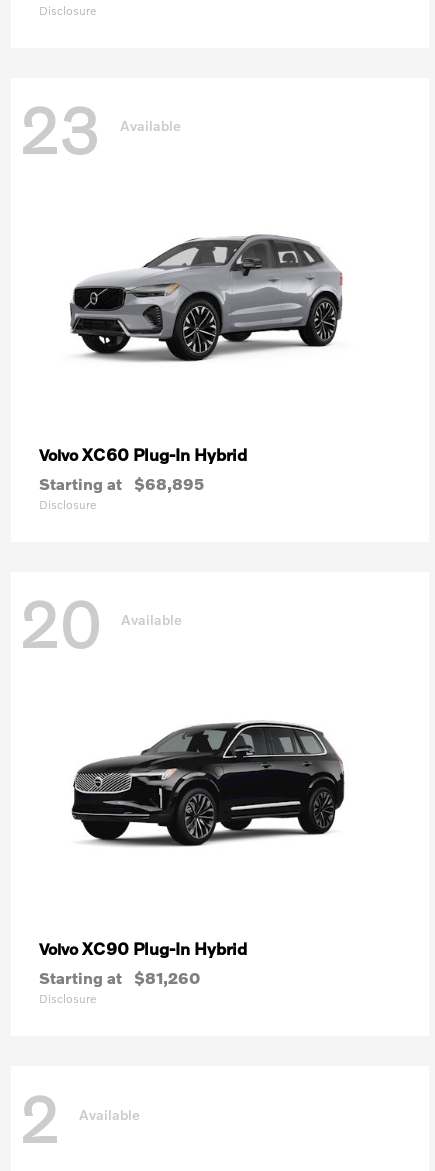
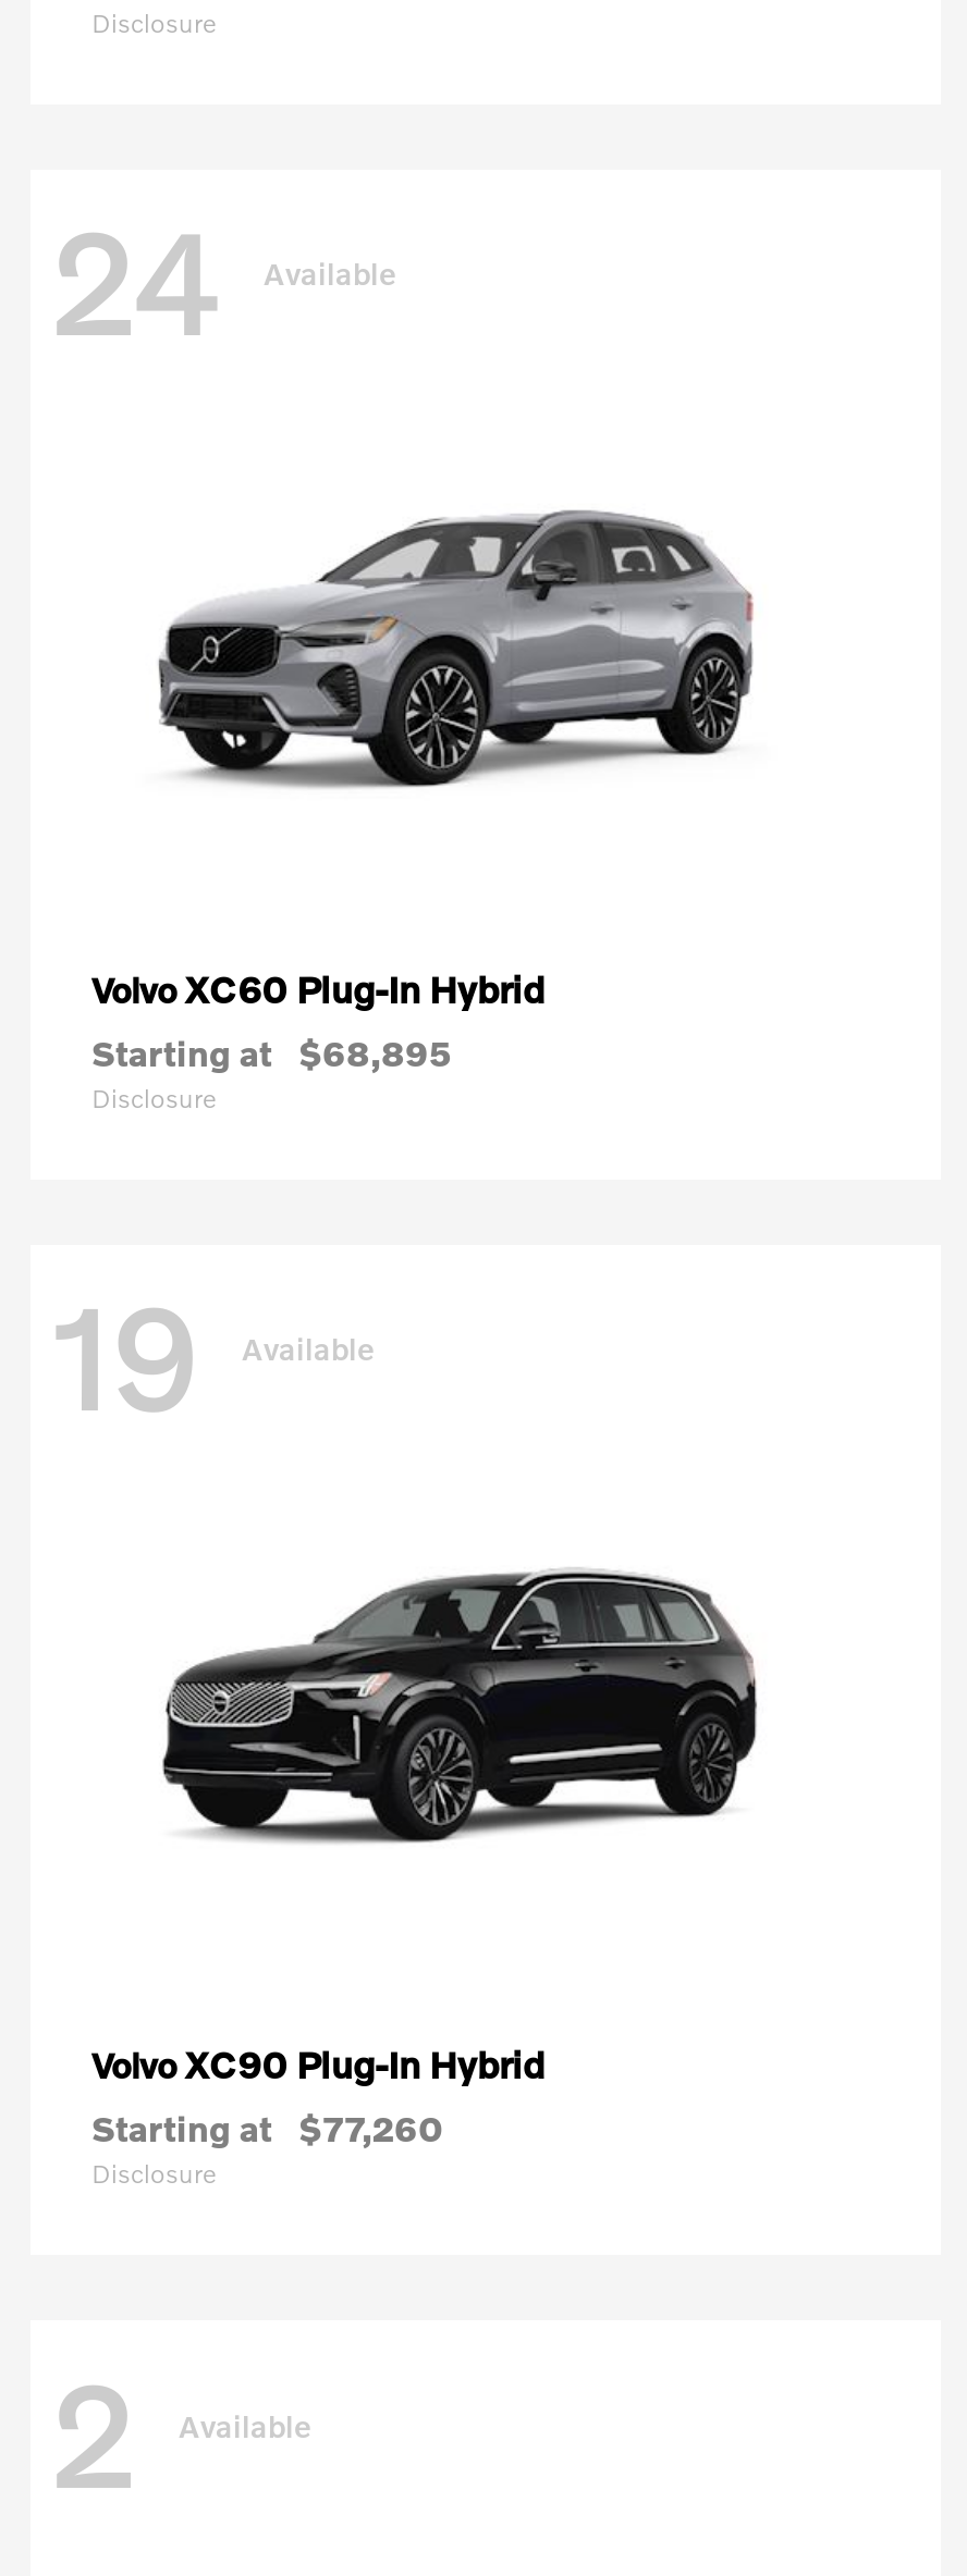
[19,91,181,168] 23 Available -> [48,199,396,366] 24 Available
[19,585,182,662] 20 Available -> [48,1274,375,1442] 19 Available
[39,968,200,987] Starting at $81,260 -> [91,2108,442,2149] Starting at $77,260

